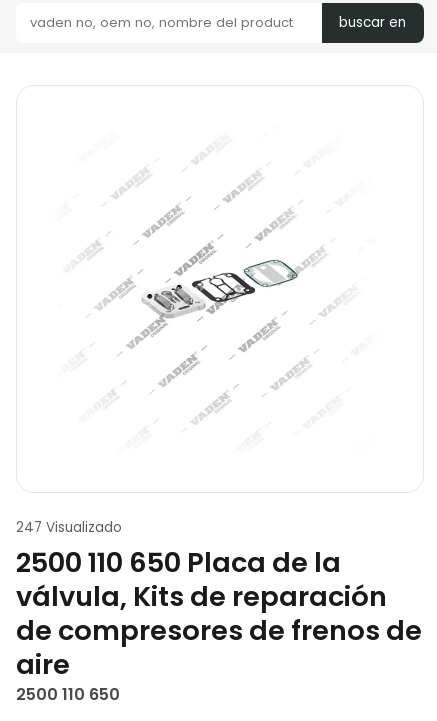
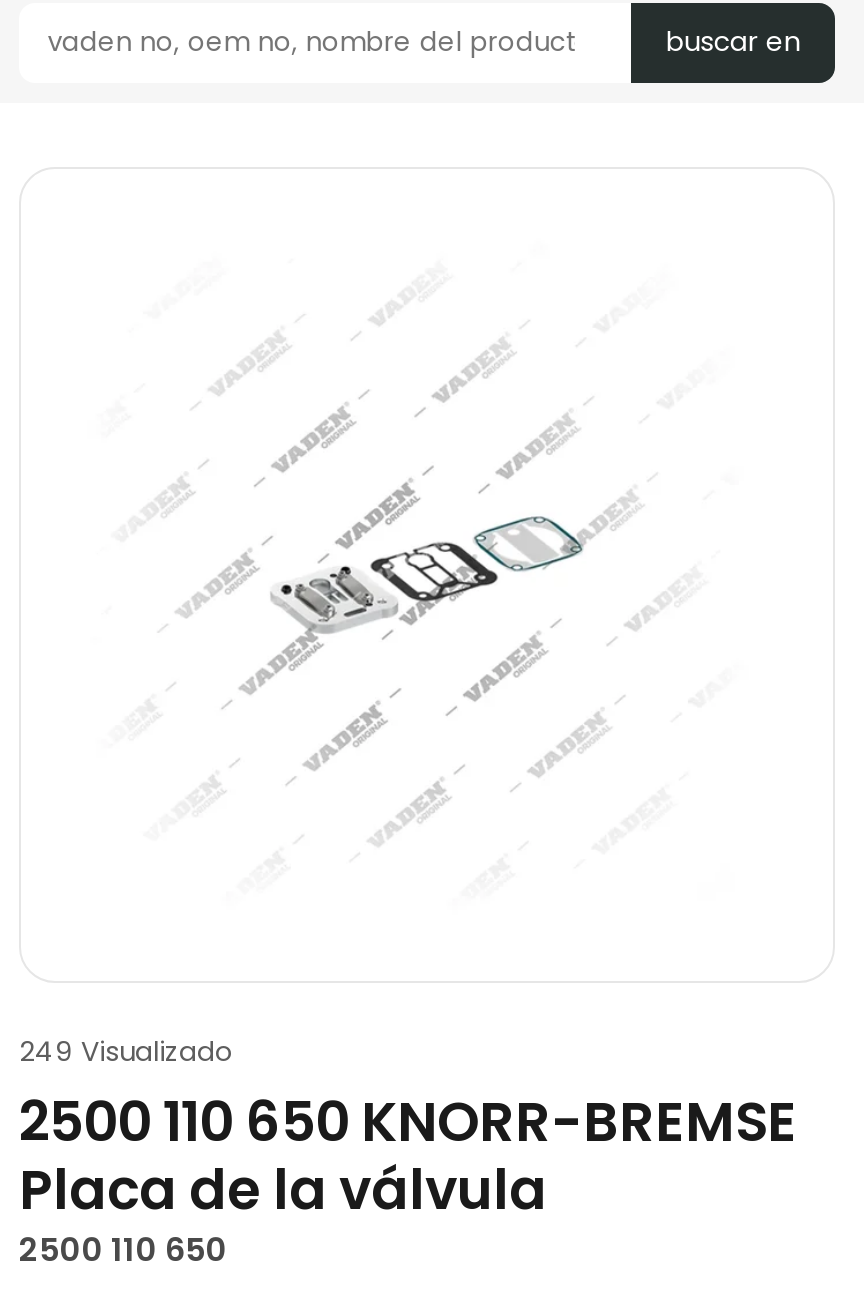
[16,518,422,684] 247 Visualizado | 2500 110 650 Placa de la | válvula, Kits de reparación | de compresores de frenos de | aire -> [19,1033,797,1229] 249 Visualizado | 2500 110 650 KNORR-BREMSE | Placa de la válvula

